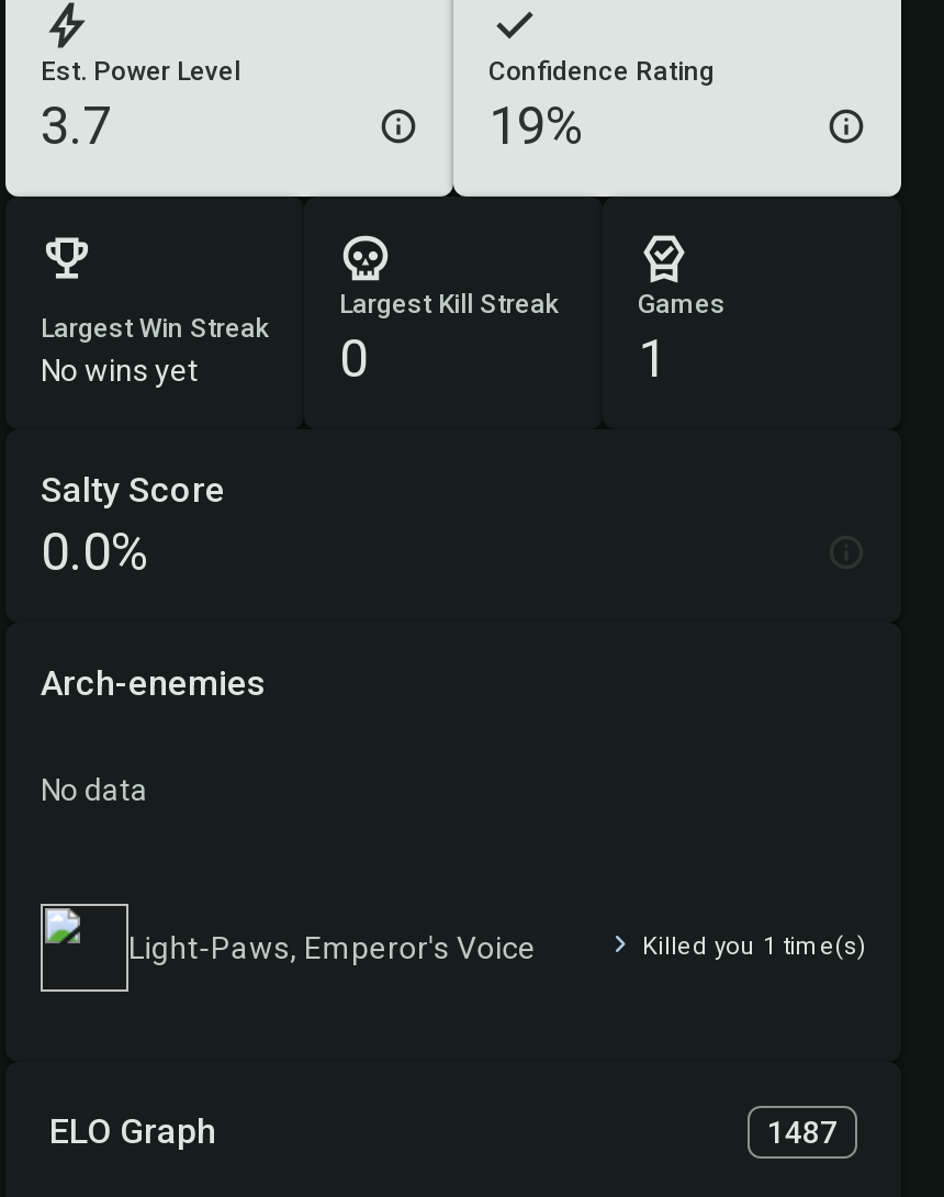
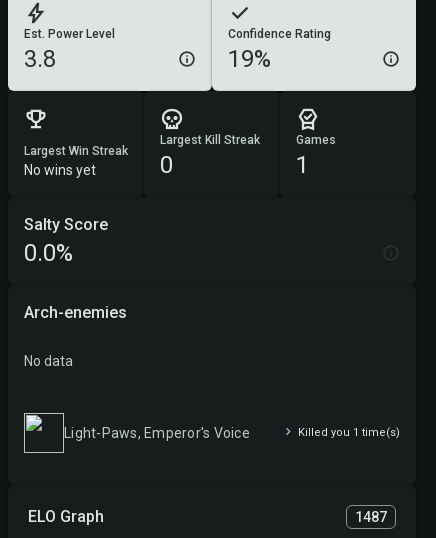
[41,96,111,157] 3.7 -> [24,45,56,73] 3.8

